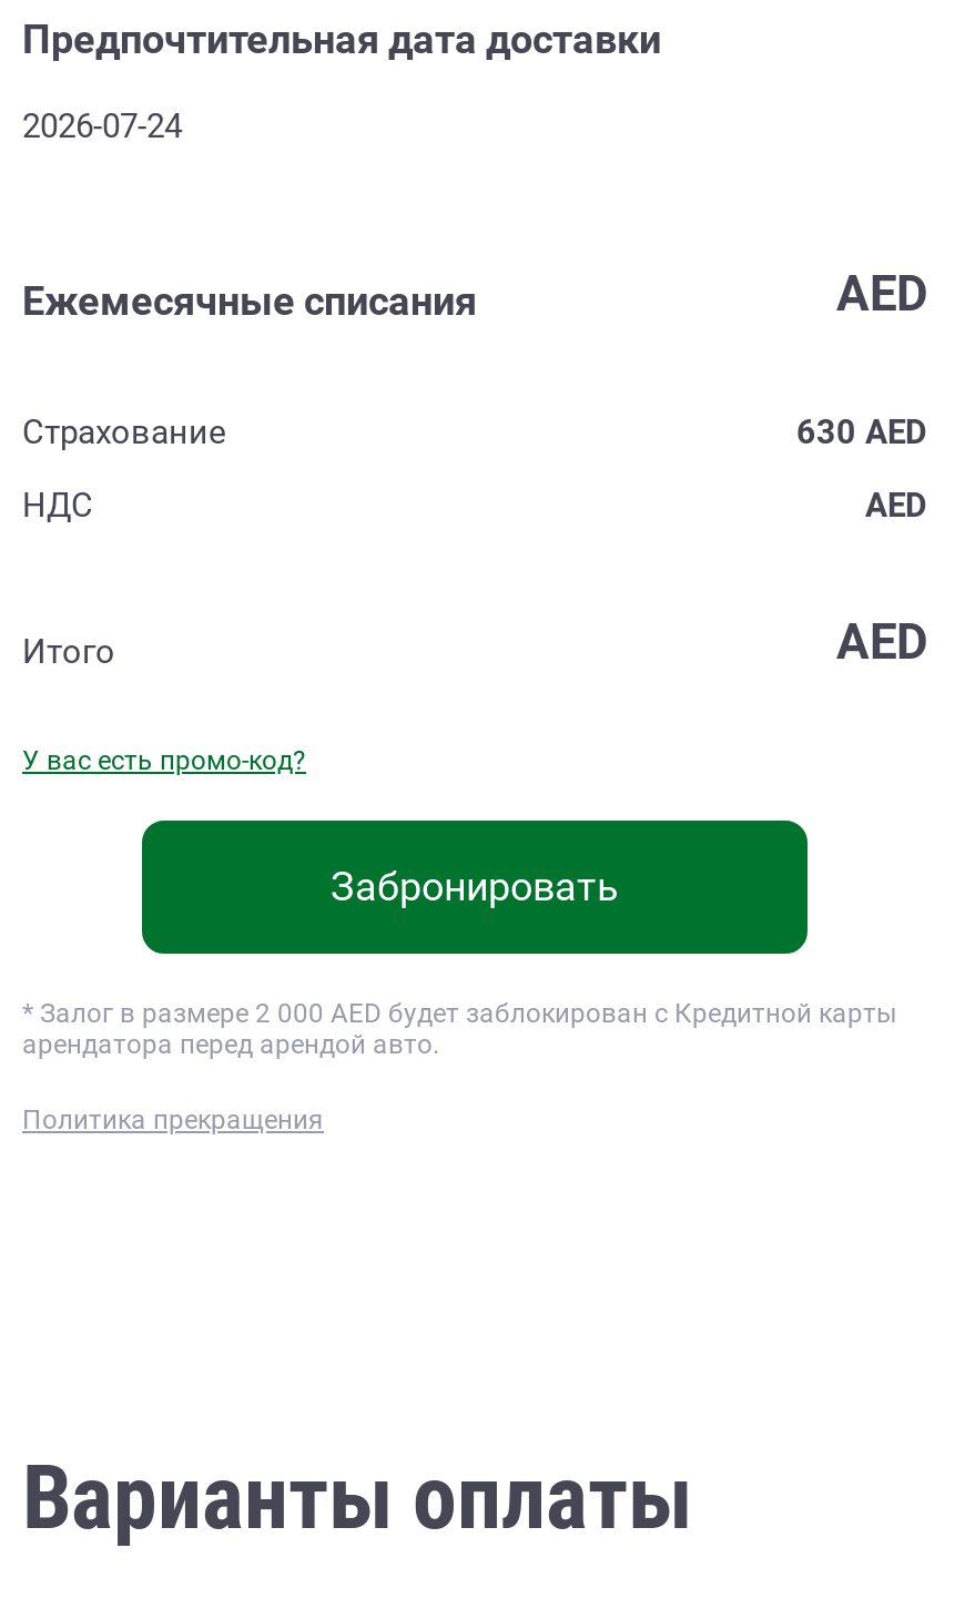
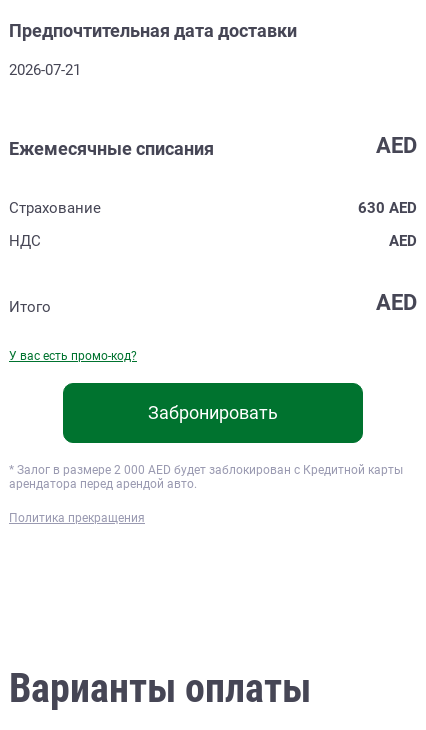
[22,106,182,146] 2026-07-24 -> [9,61,81,79] 2026-07-21

